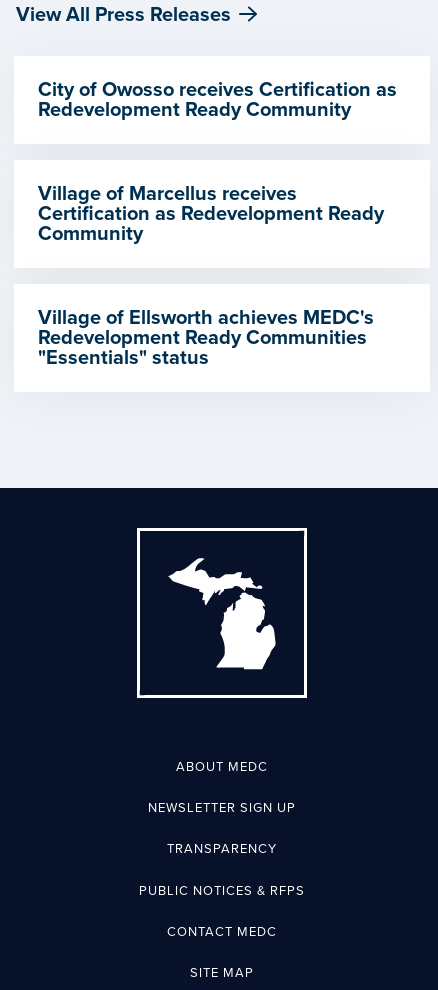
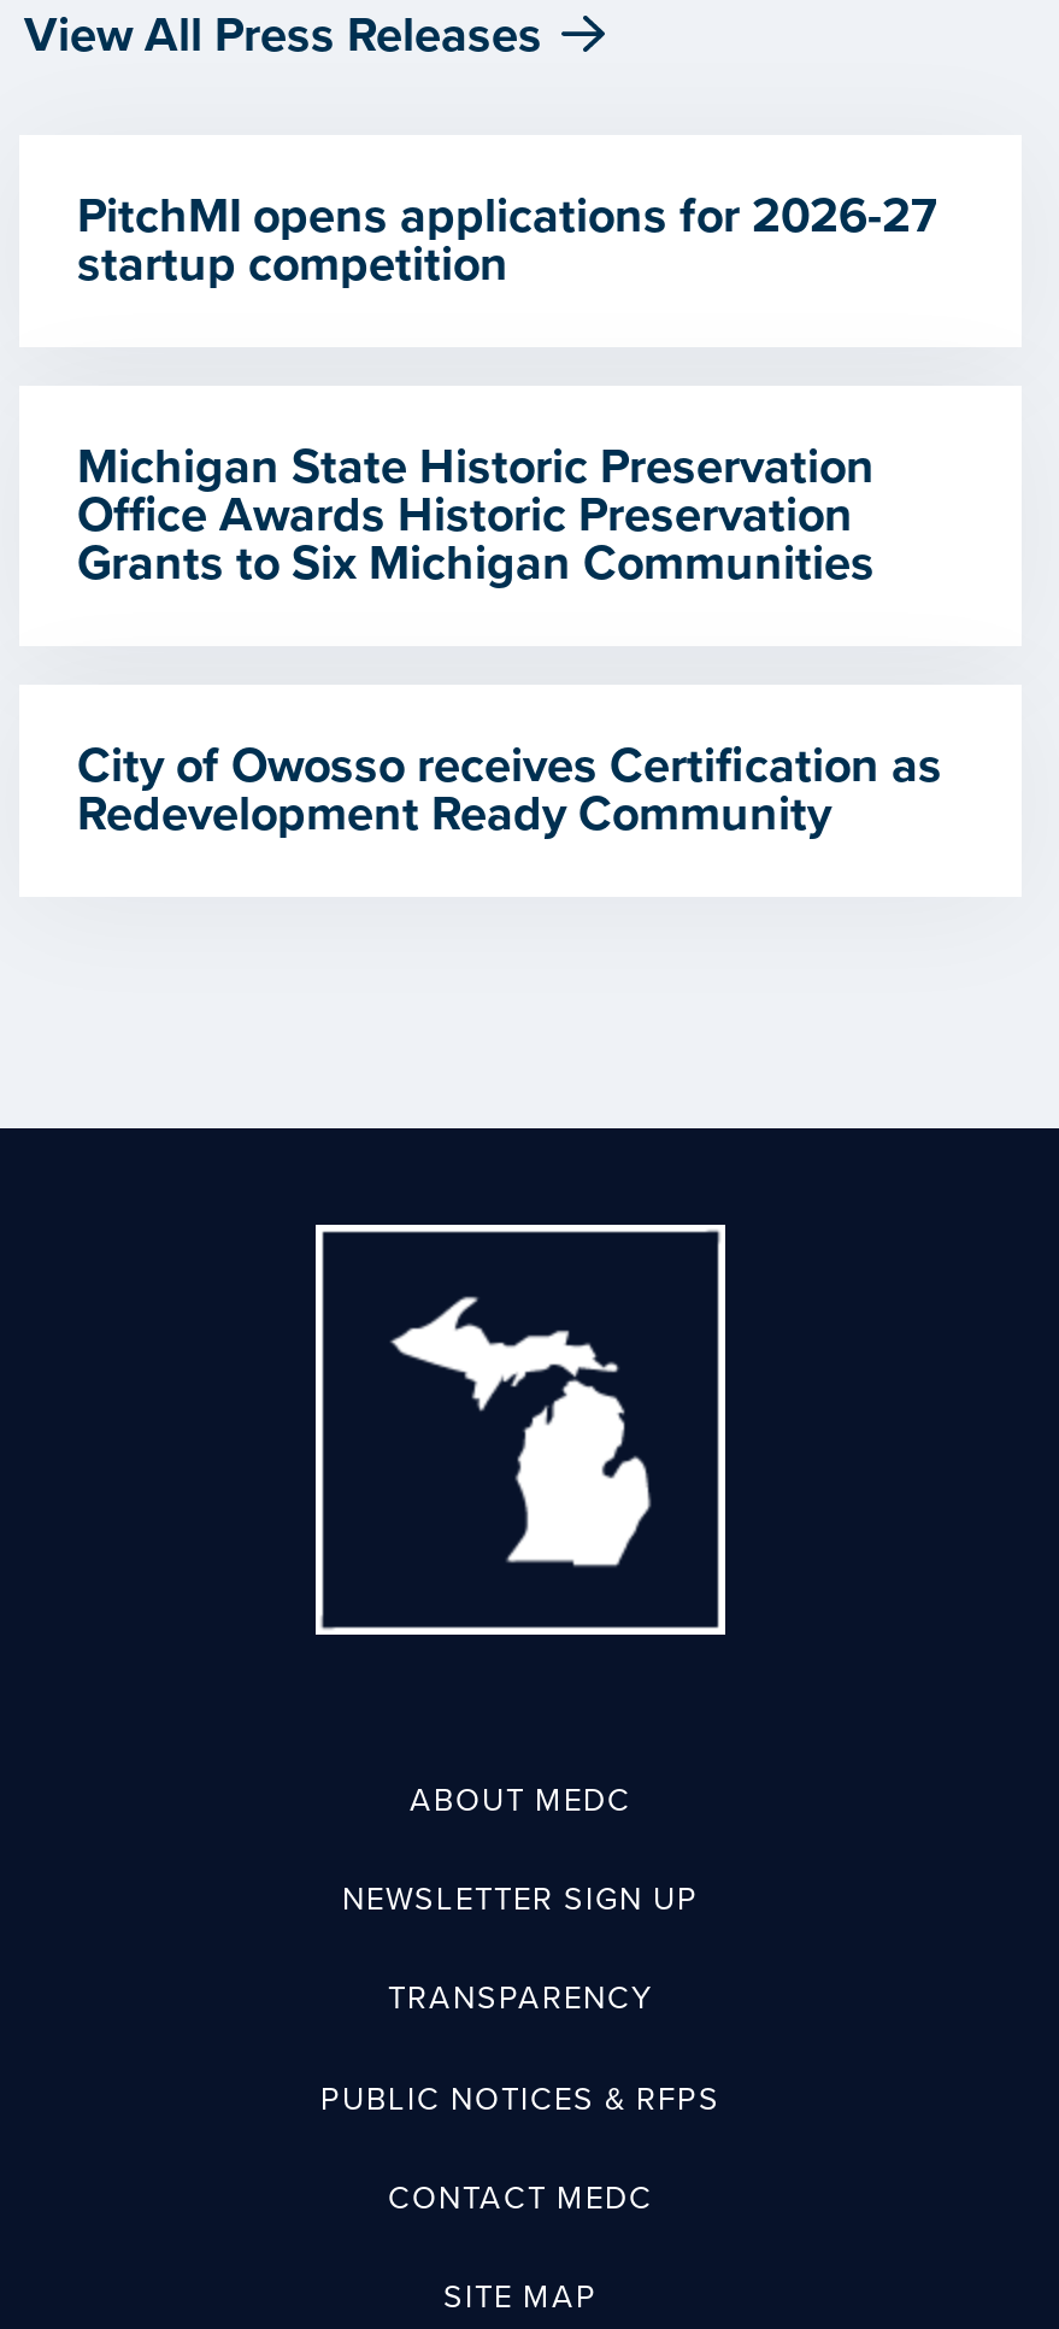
none -> [77,189,937,594] PitchMI opens applications for 2026-27 | startup competition | Michigan State Historic Preservation | Office Awards Historic Preservation | Grants to Six Michigan Communities
moved [38,78,397,122] -> [77,738,942,845]: City of Owosso receives Certification as | Redevelopment Ready Community
[38,182,384,370] Village of Marcellus receives | Certification as Redevelopment Ready | Community | Village of Ellsworth achieves MEDC's | Redevelopment Ready Communities | "Essentials" status -> none

